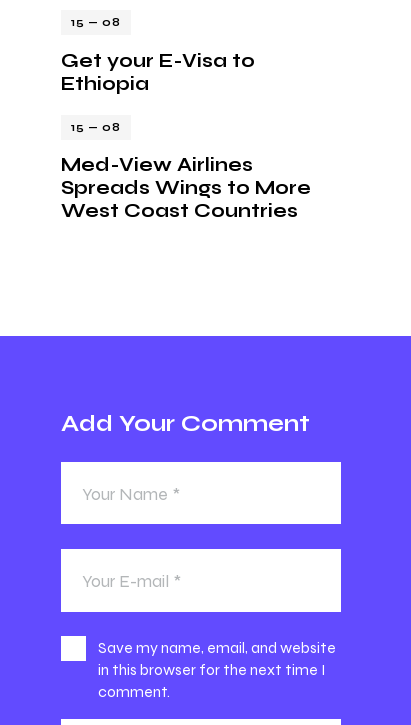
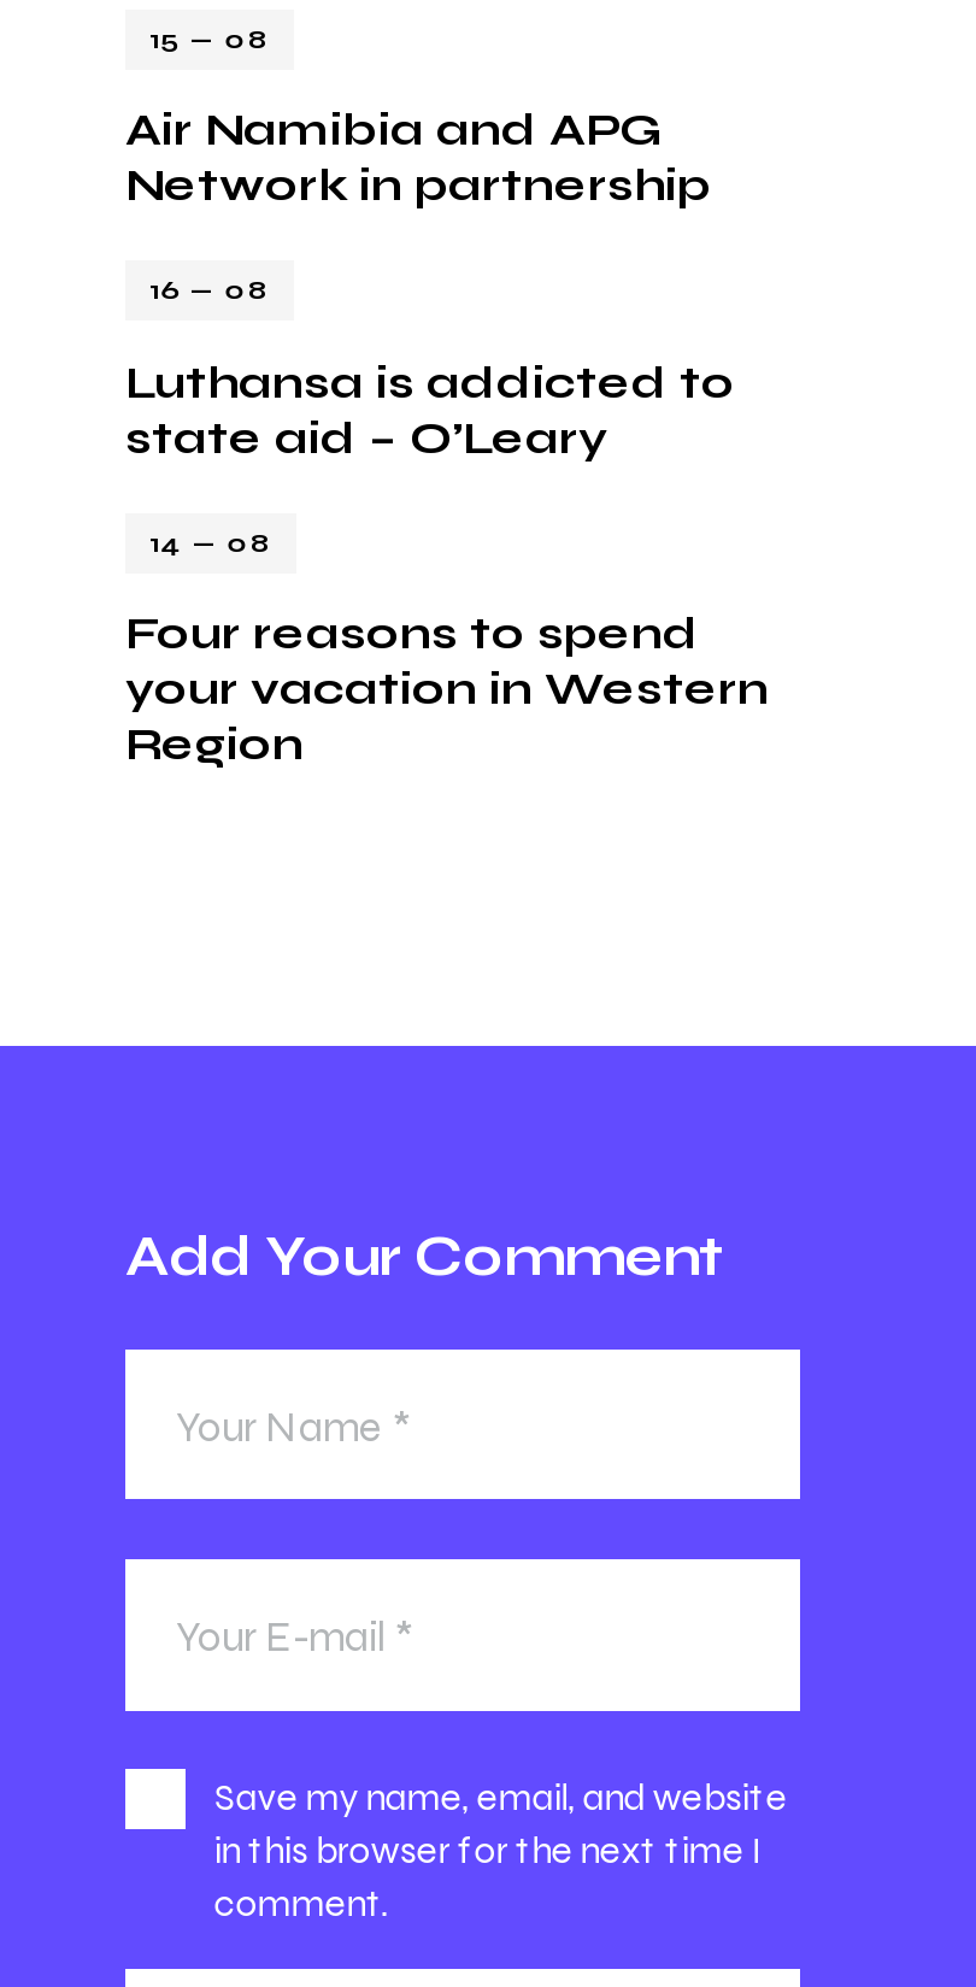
[61,49,311,222] Get your E-Visa to | Ethiopia | 15 — 08 | Med-View Airlines | Spreads Wings to More | West Coast Countries -> [125,101,769,771] Air Namibia and APG | Network in partnership | 16 — 08 | Luthansa is addicted to | state aid – O’Leary | 14 — 08 | Four reasons to spend | your vacation in Western | Region

